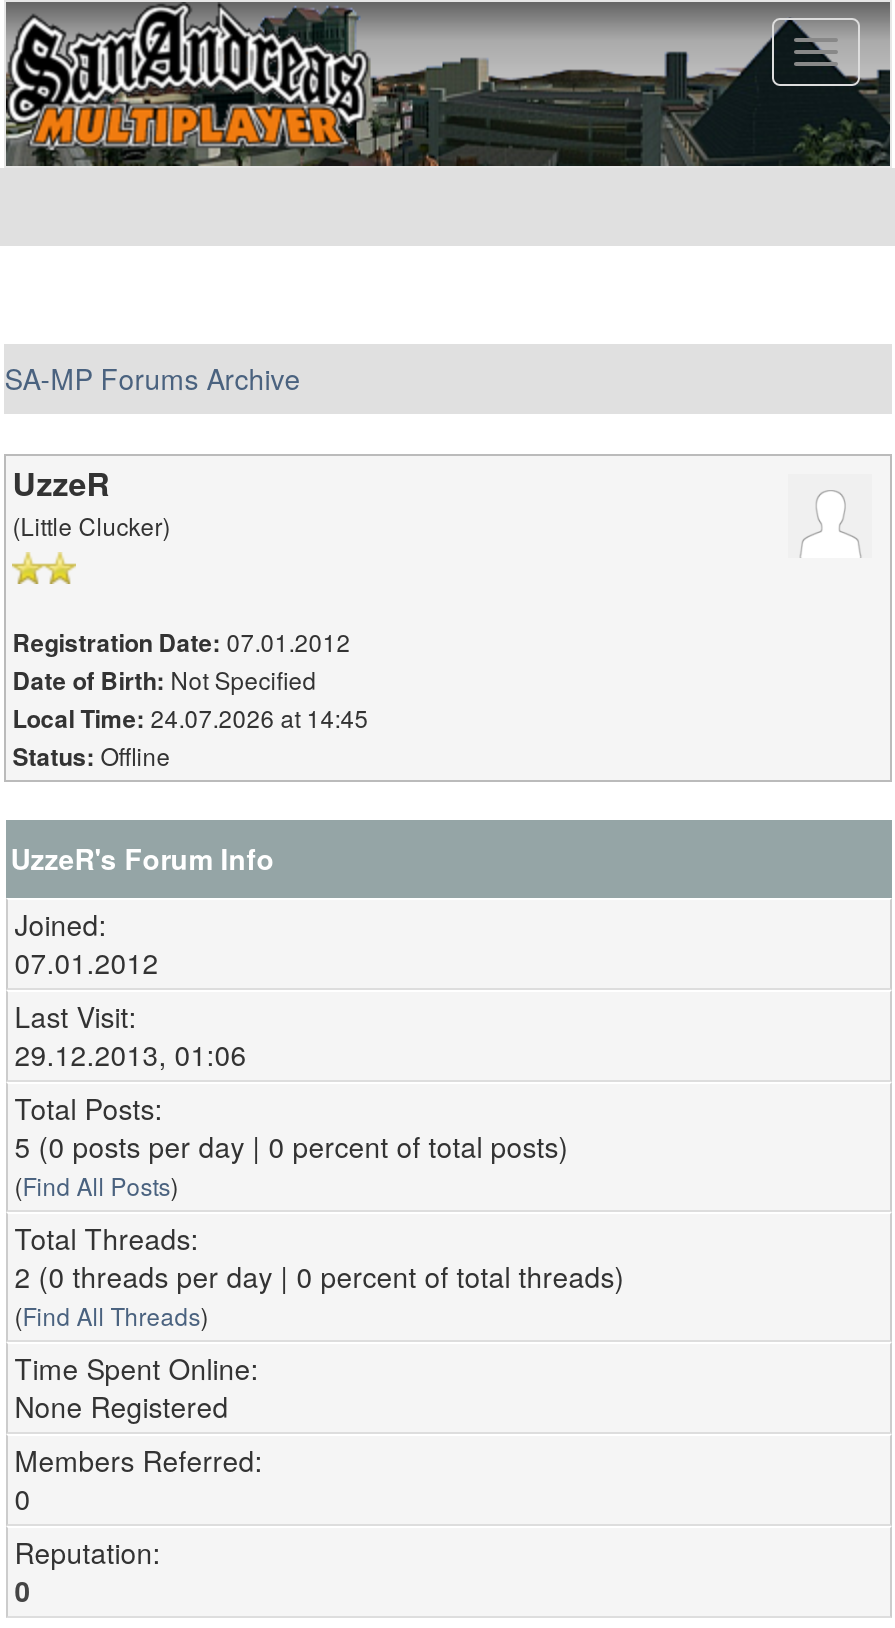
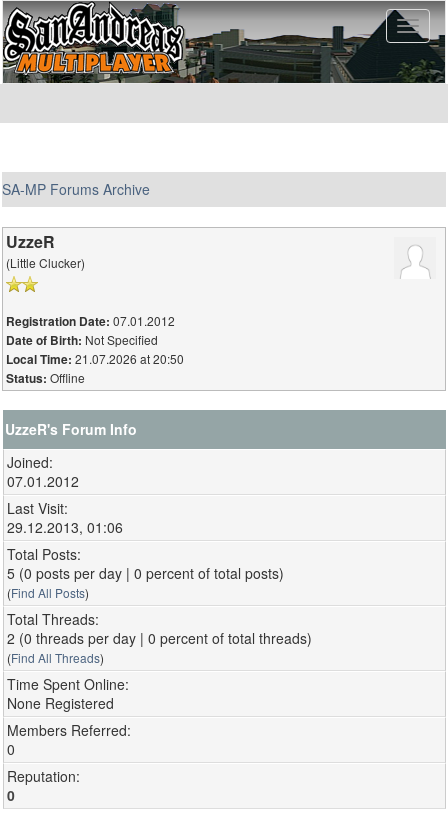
[12,700,368,736] Local Time: 24.07.2026 at 14:45 -> [6,350,184,368] Local Time: 21.07.2026 at 20:50

